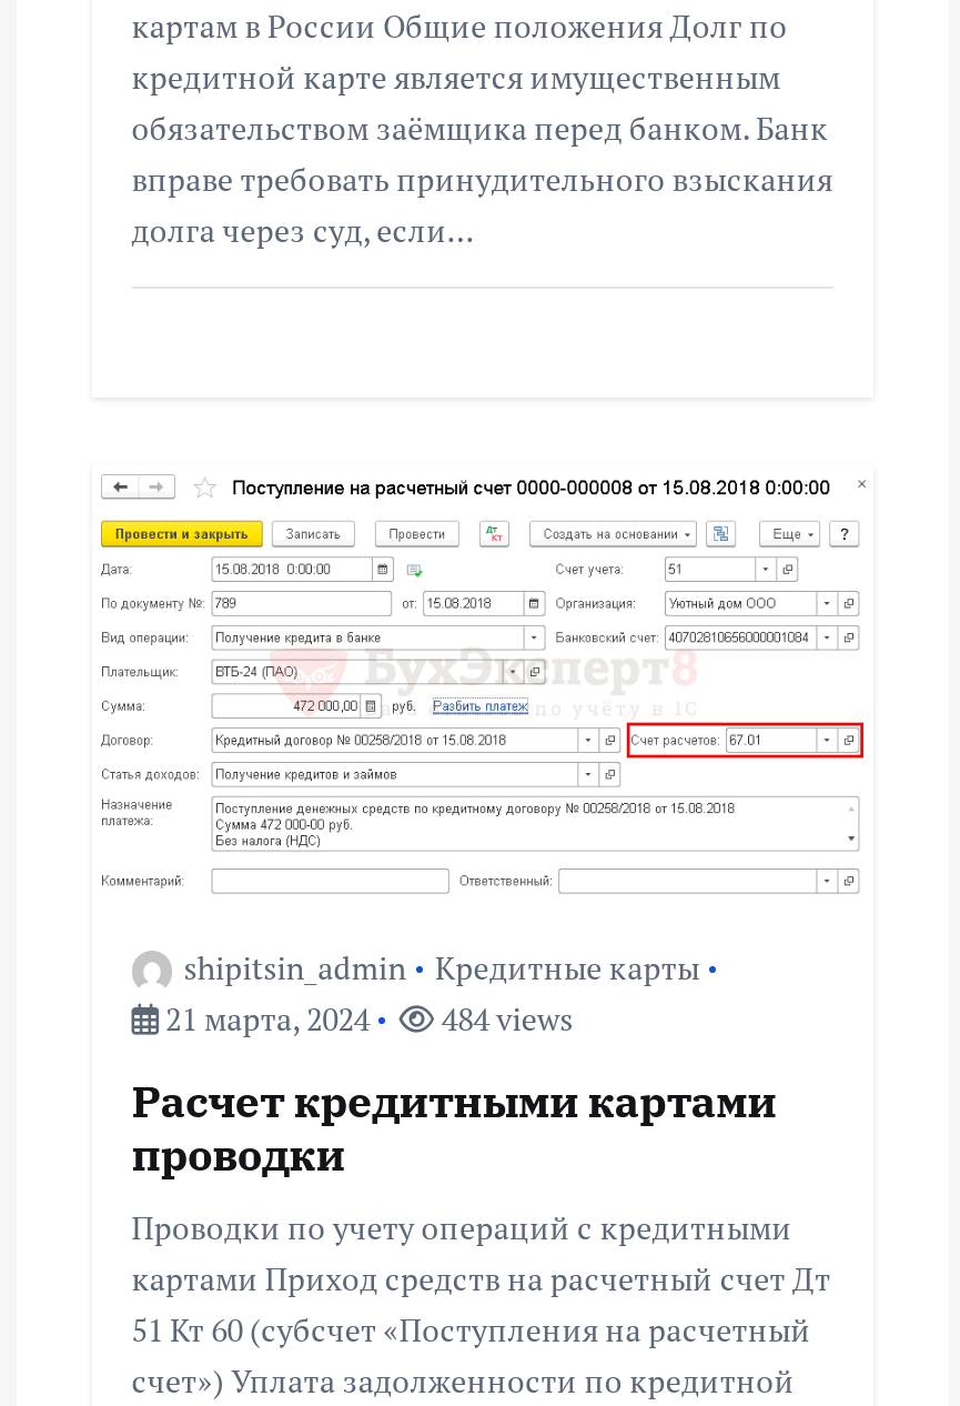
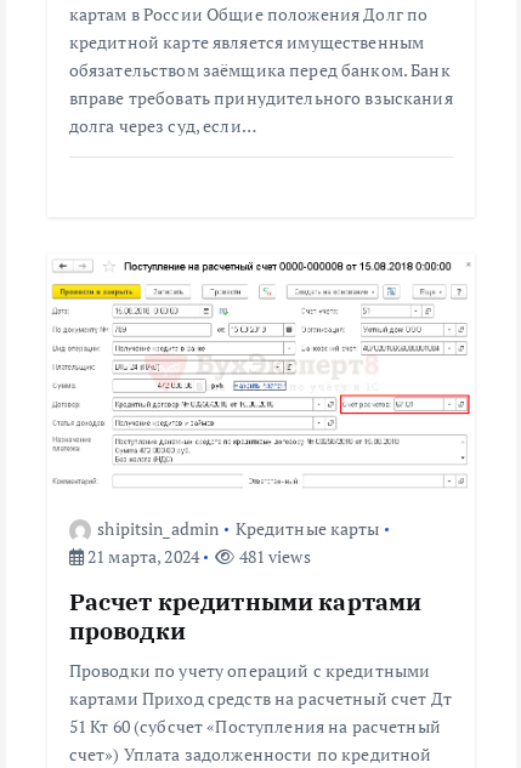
[435,997,573,1040] 484 views -> [235,545,311,568] 481 views

